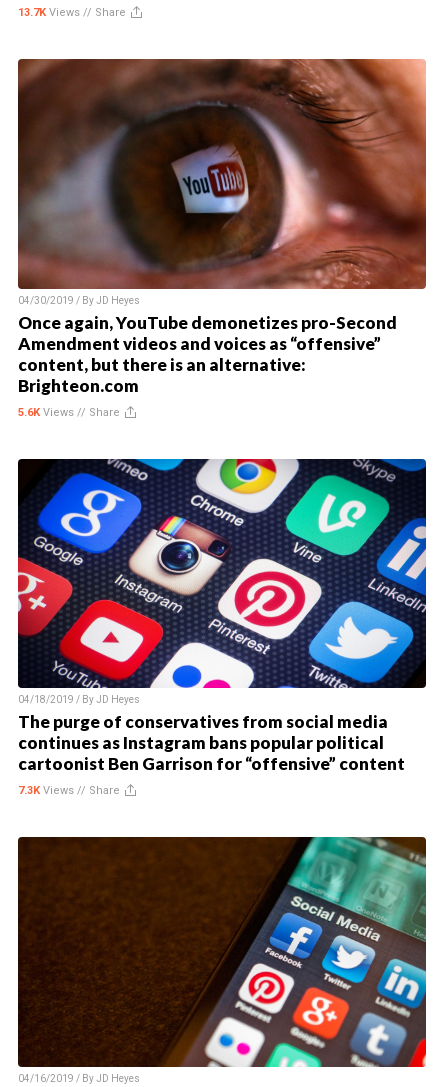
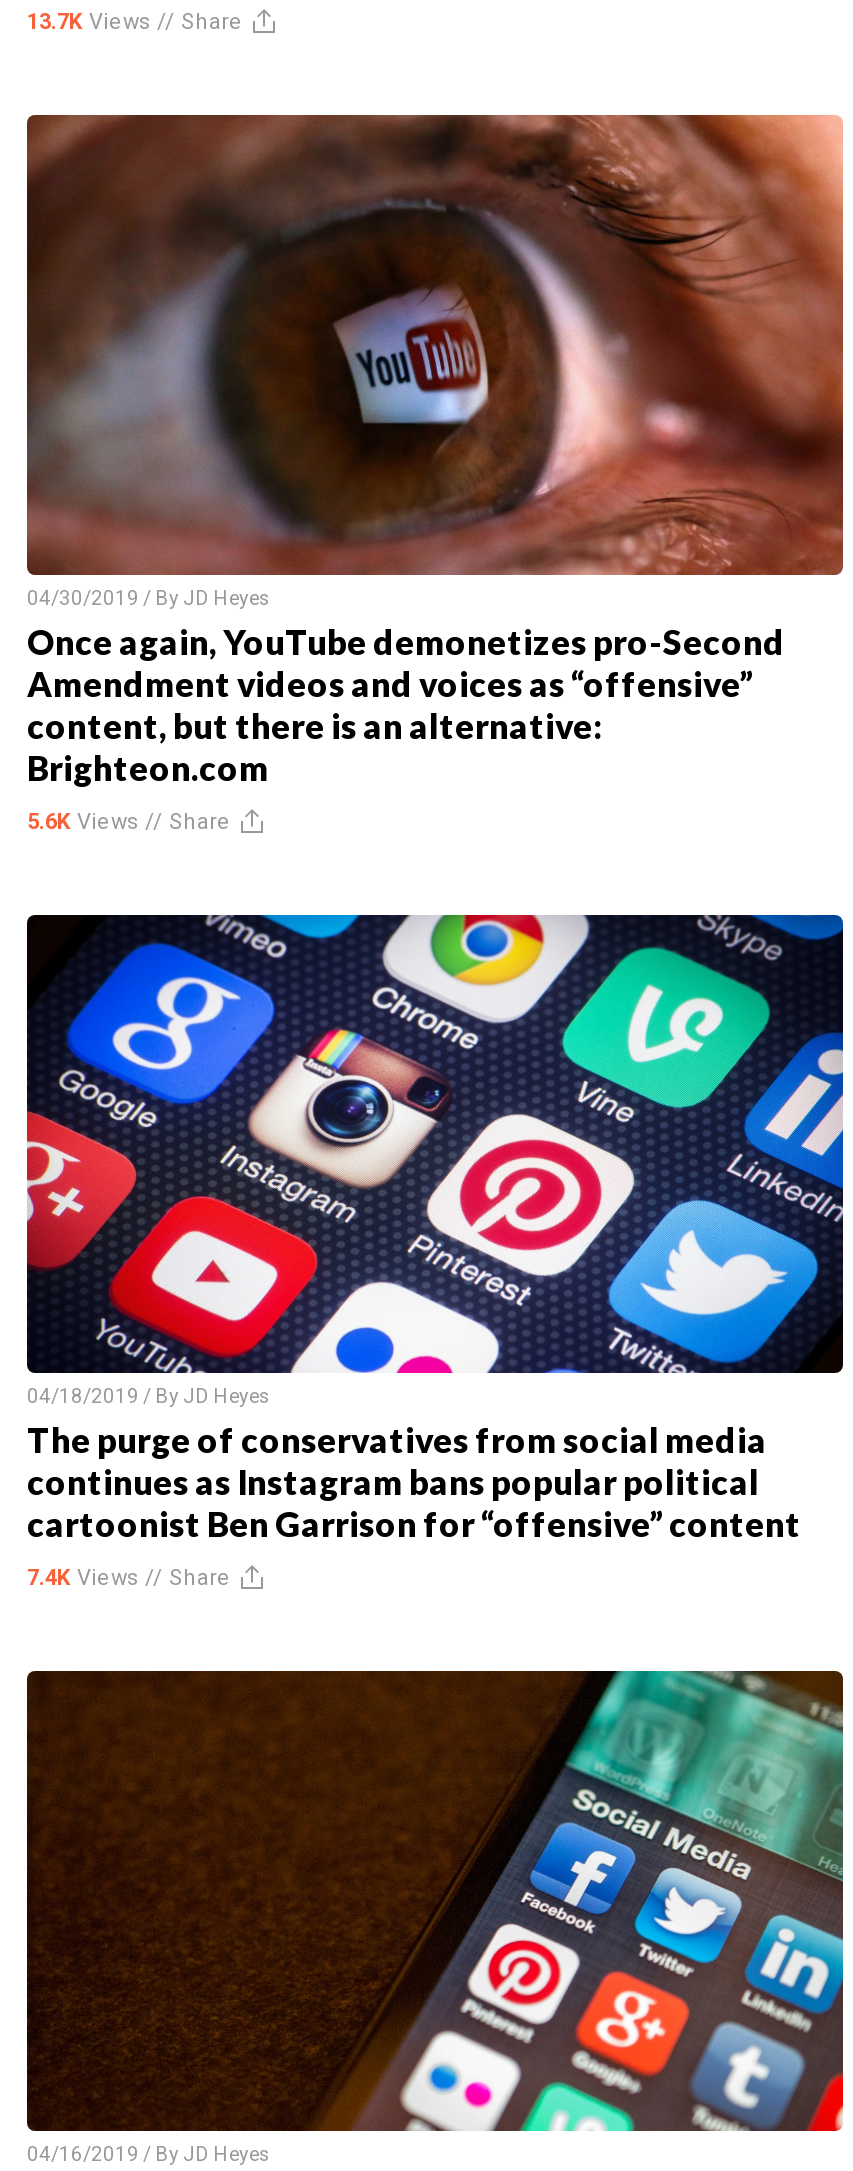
[18,784,120,797] 7.3K Views // Share -> [27,1565,231,1591] 7.4K Views // Share

